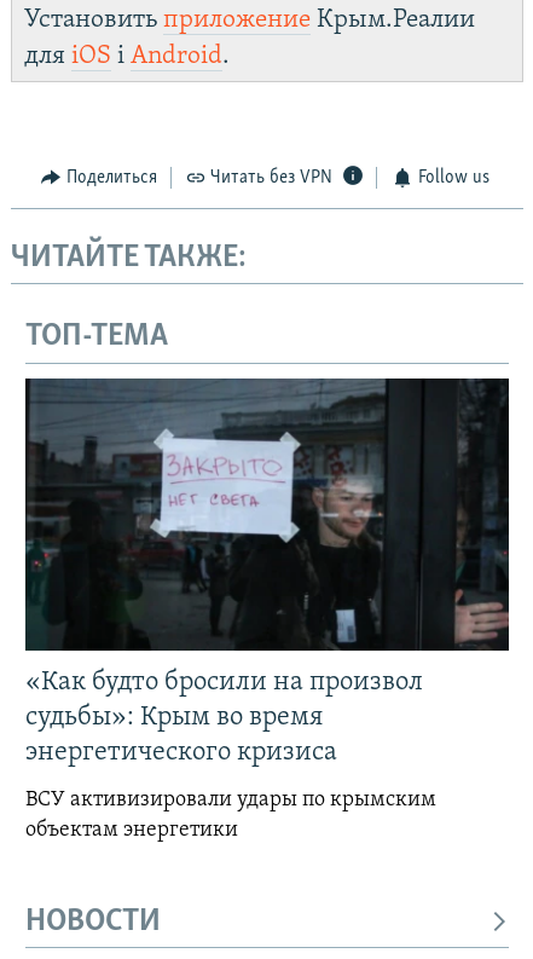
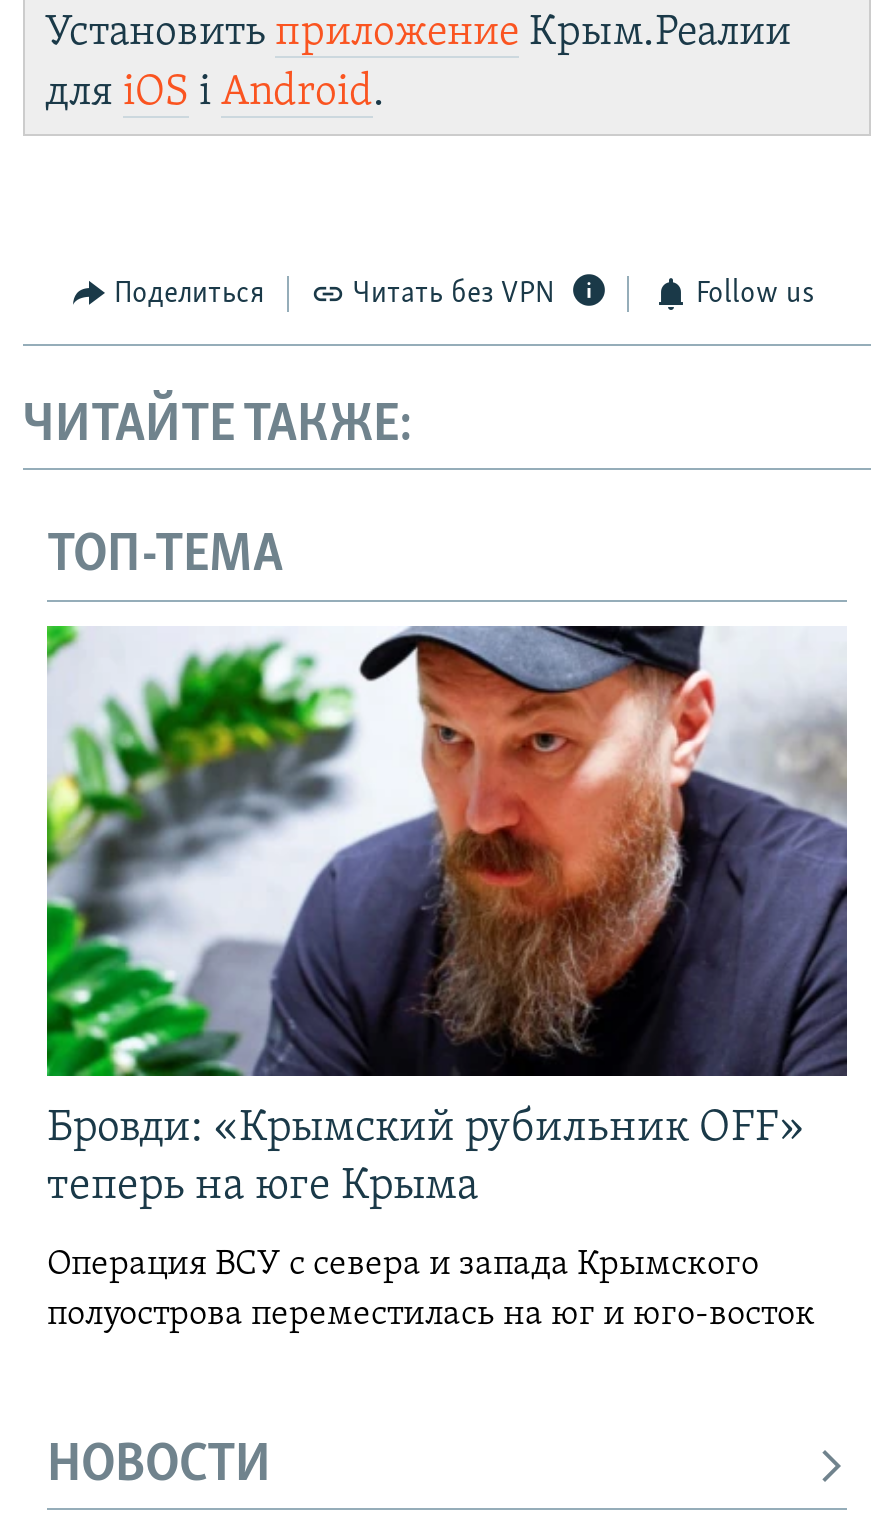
[24,377,510,767] [image] | «Как будто бросили на произвол | судьбы»: Крым во время | энергетического кризиса -> [45,624,849,1210] [image] | Бровди: «Крымский рубильник OFF» | теперь на юге Крыма
[25,788,436,842] ВСУ активизировали удары по крымским | объектам энергетики -> [47,1246,815,1334] Операция ВСУ с севера и запада Крымского | полуострова переместилась на юг и юго-восток

